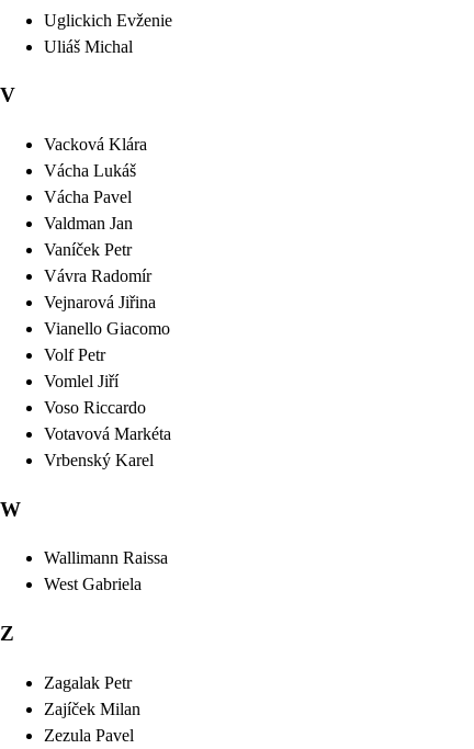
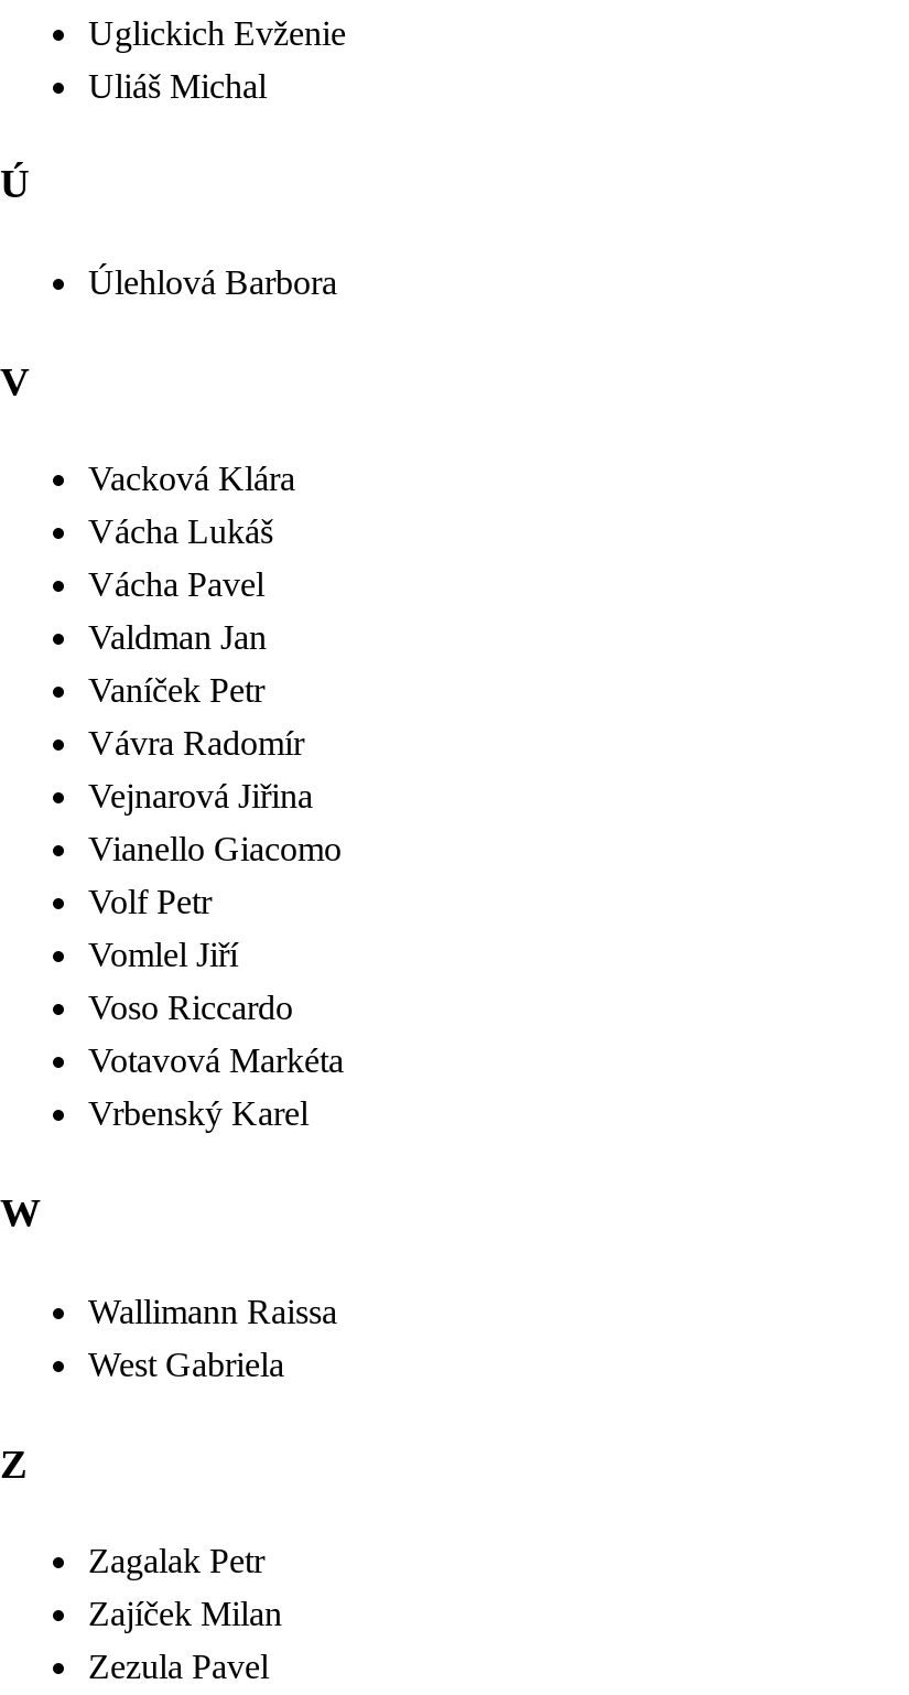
none -> [0,160,337,301] Ú | Úlehlová Barbora

